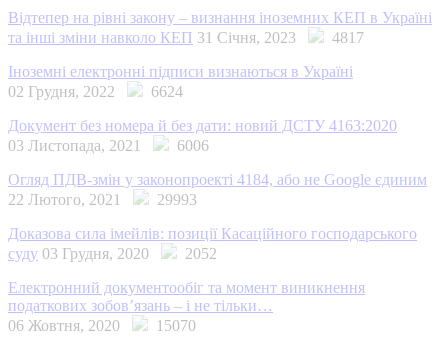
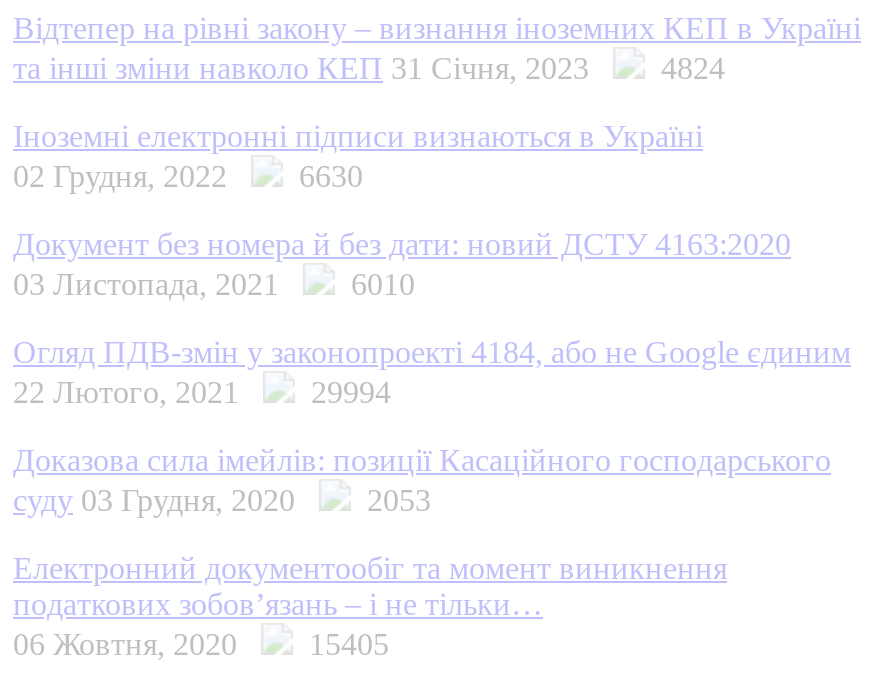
[8,29,364,46] та інші зміни навколо КЕП 31 Січня, 2023 4817 -> [13,51,725,85] та інші зміни навколо КЕП 31 Січня, 2023 4824
[8,83,183,100] 02 Грудня, 2022 6624 -> [13,159,363,193] 02 Грудня, 2022 6630
[8,137,209,154] 03 Листопада, 2021 6006 -> [13,267,415,301] 03 Листопада, 2021 6010
[8,191,197,208] 22 Лютого, 2021 29993 -> [13,375,391,409] 22 Лютого, 2021 29994
[8,245,217,262] суду 03 Грудня, 2020 2052 -> [13,483,431,517] суду 03 Грудня, 2020 2053
[8,317,196,334] 06 Жовтня, 2020 15070 -> [13,627,389,661] 06 Жовтня, 2020 15405

